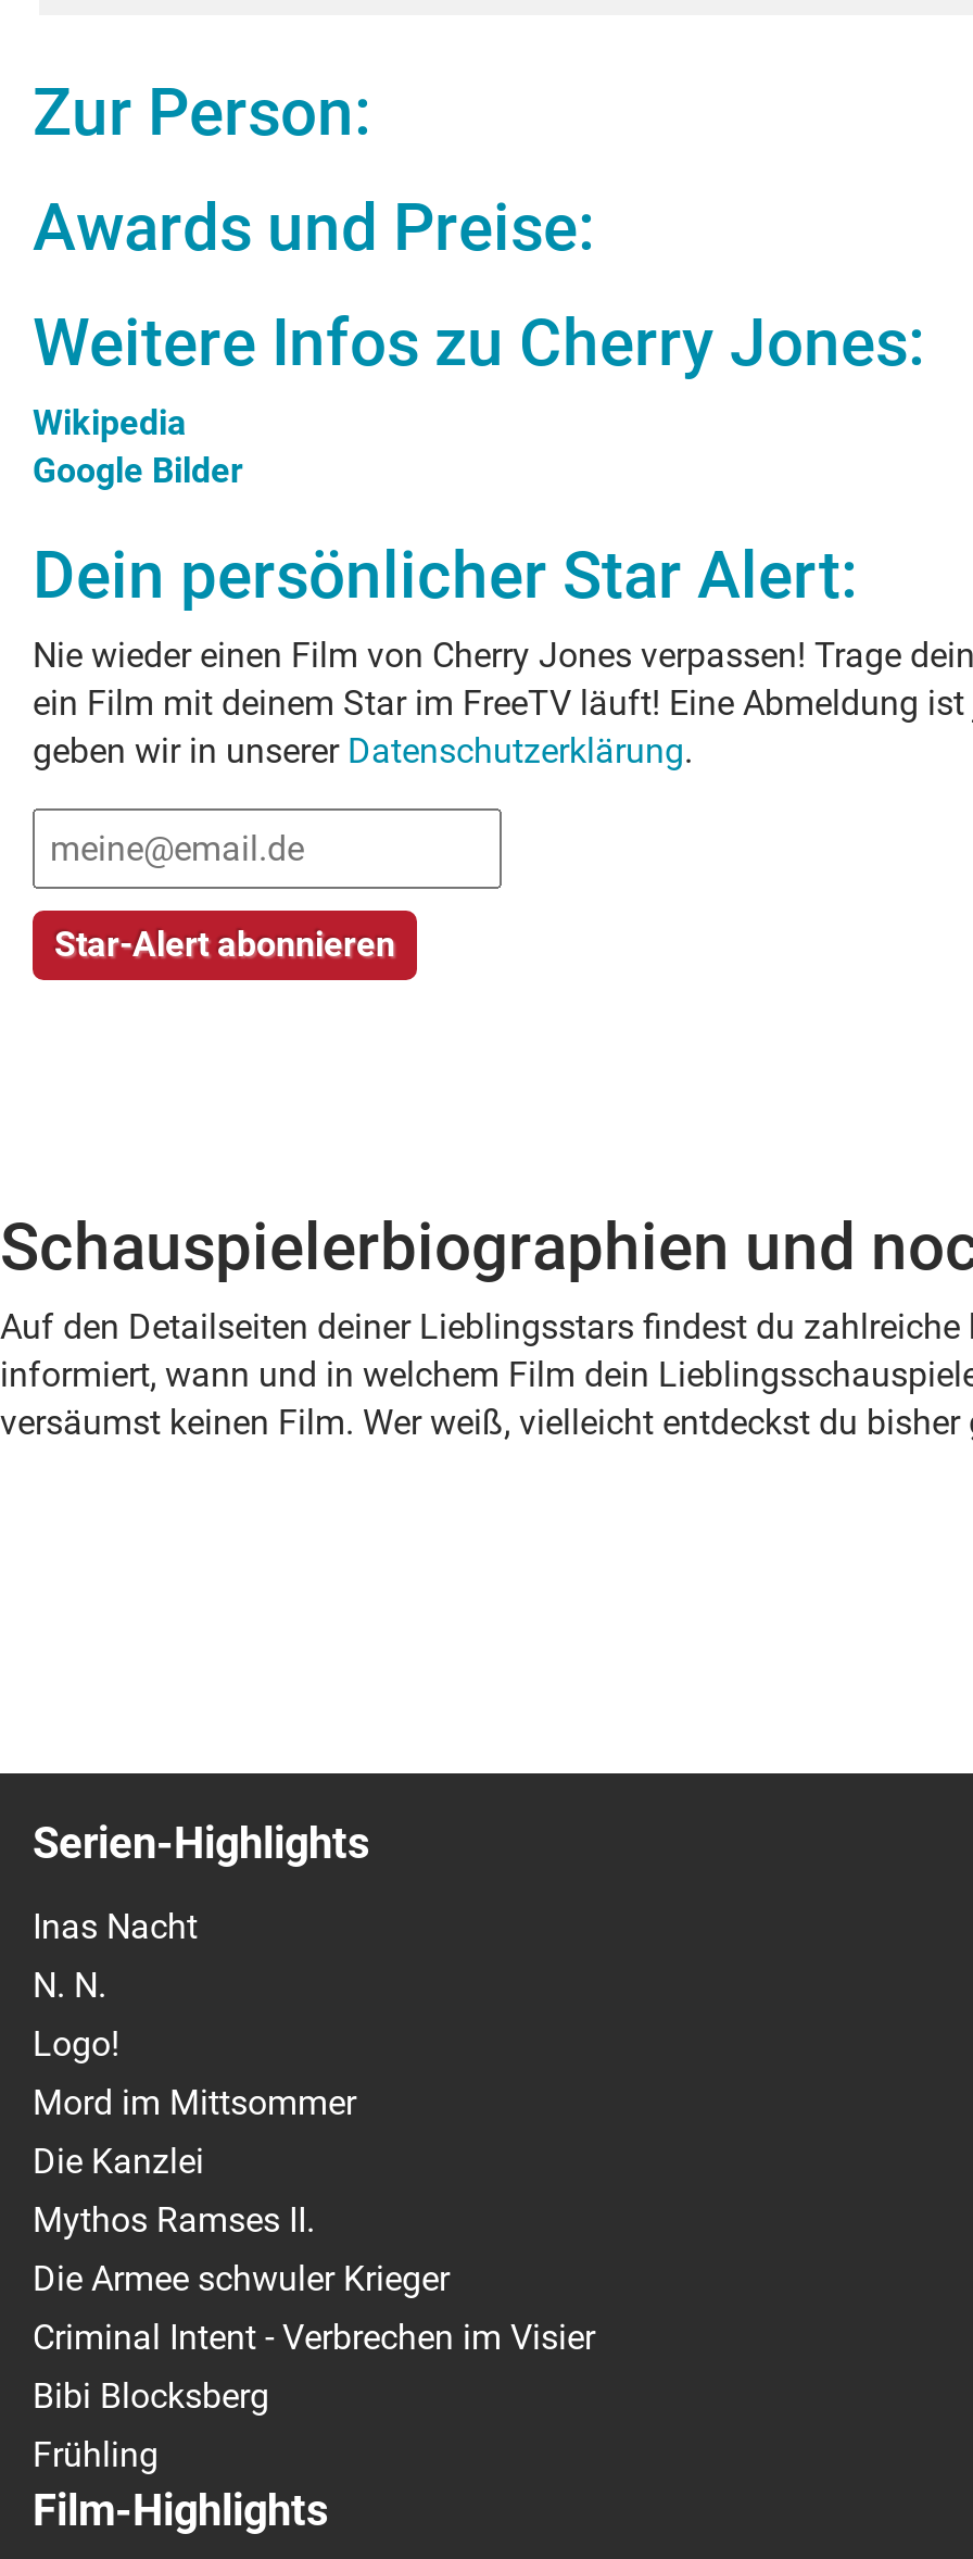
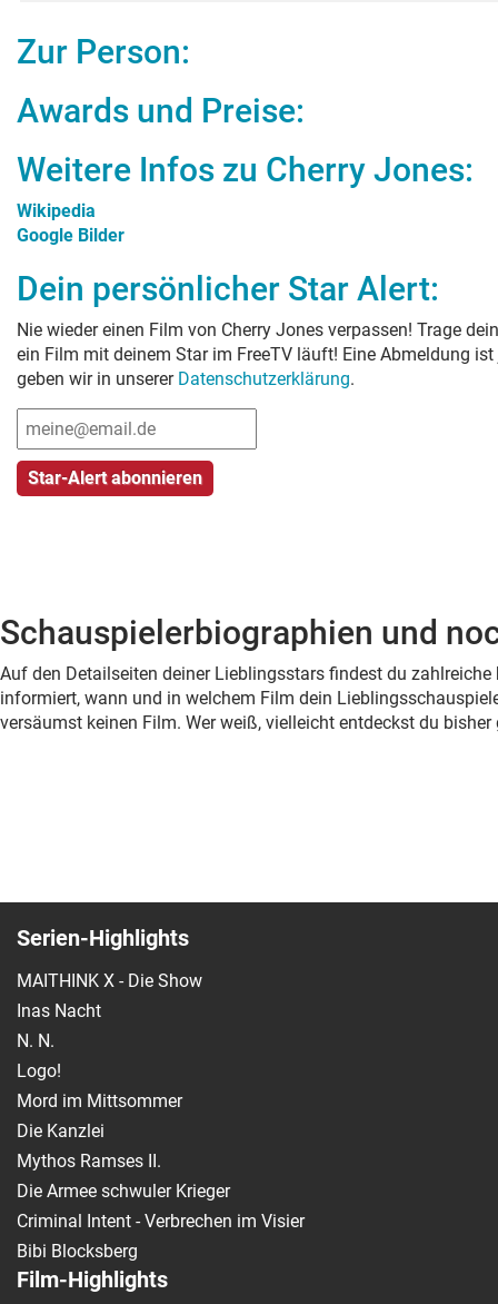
none -> [17,970,202,991] MAITHINK X - Die Show
moved [33,1906,595,2416] -> [17,1000,305,1261]: Inas Nacht | N. N. | Logo! | ... | Criminal Intent - Verbrechen im Visier | Bibi Blocksberg
[33,2434,159,2475] Frühling -> none

